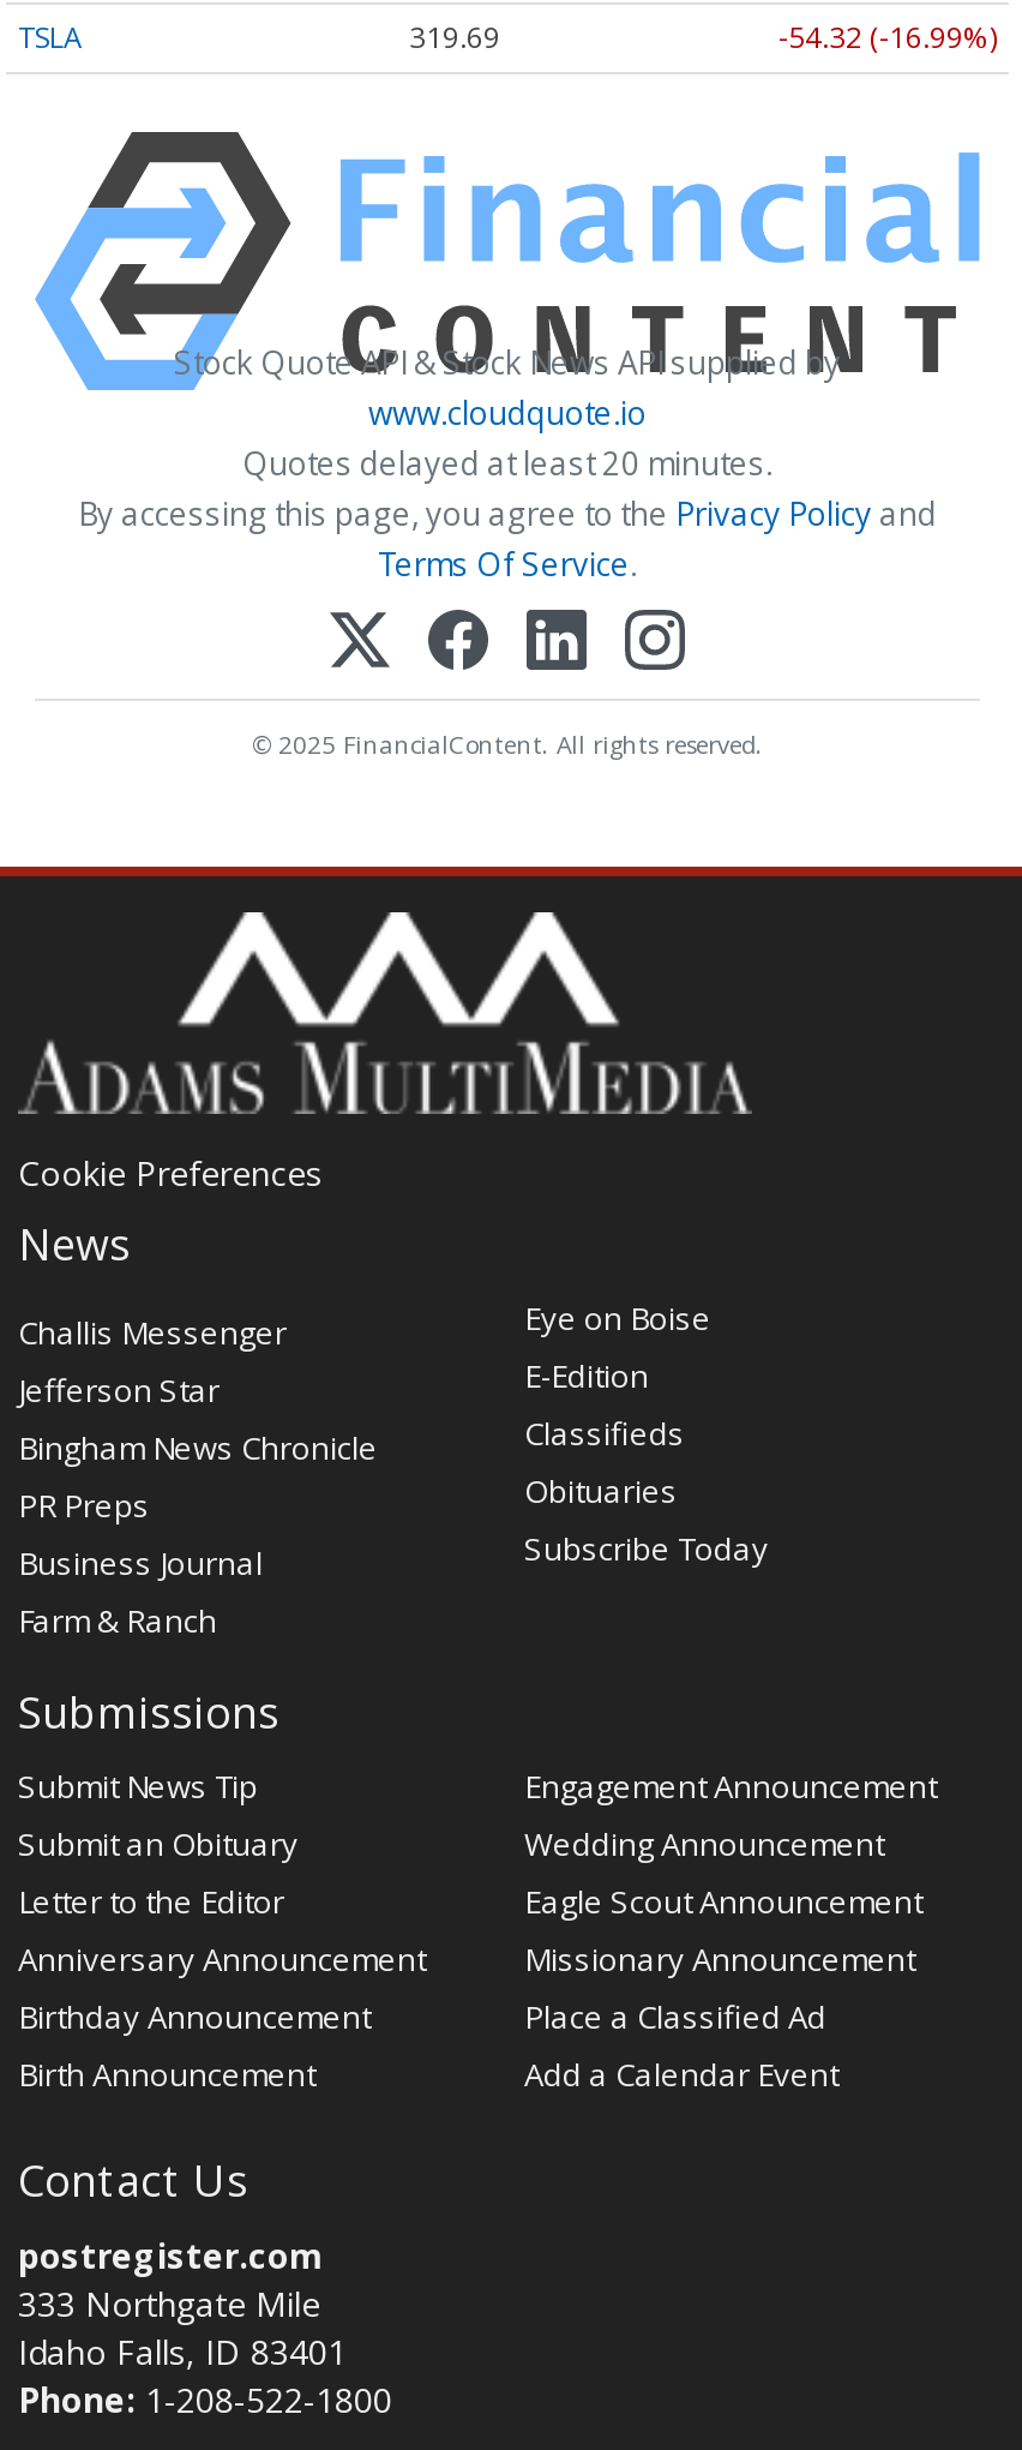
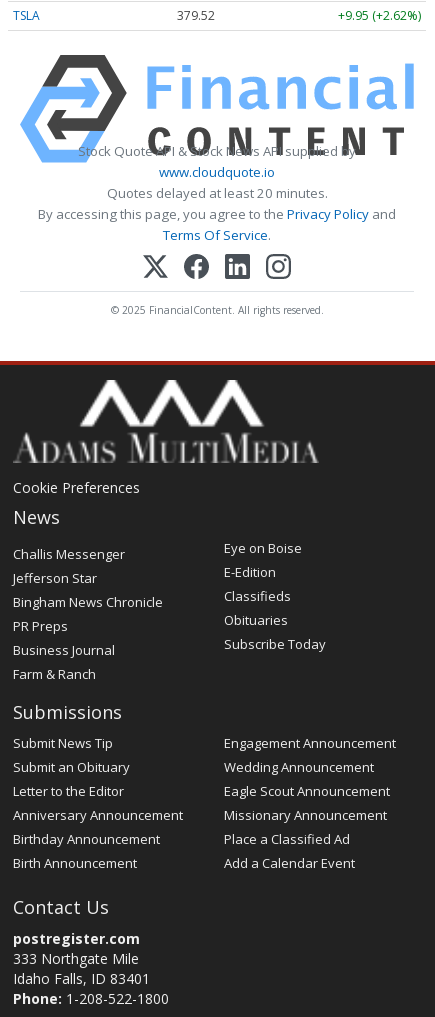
[409,16,500,56] 319.69 -> [177,6,215,23] 379.52
[778,16,997,56] -54.32 (-16.99%) -> [338,6,421,23] +9.95 (+2.62%)

